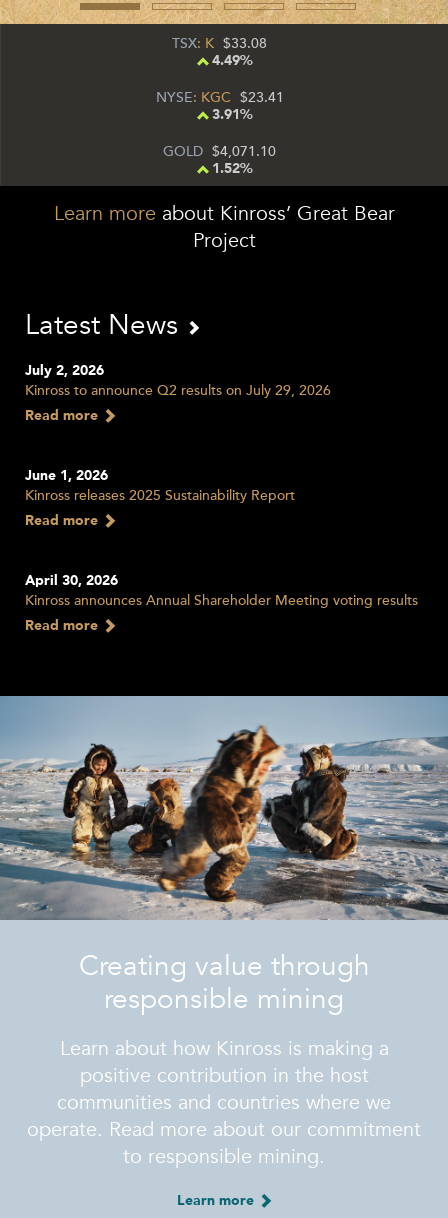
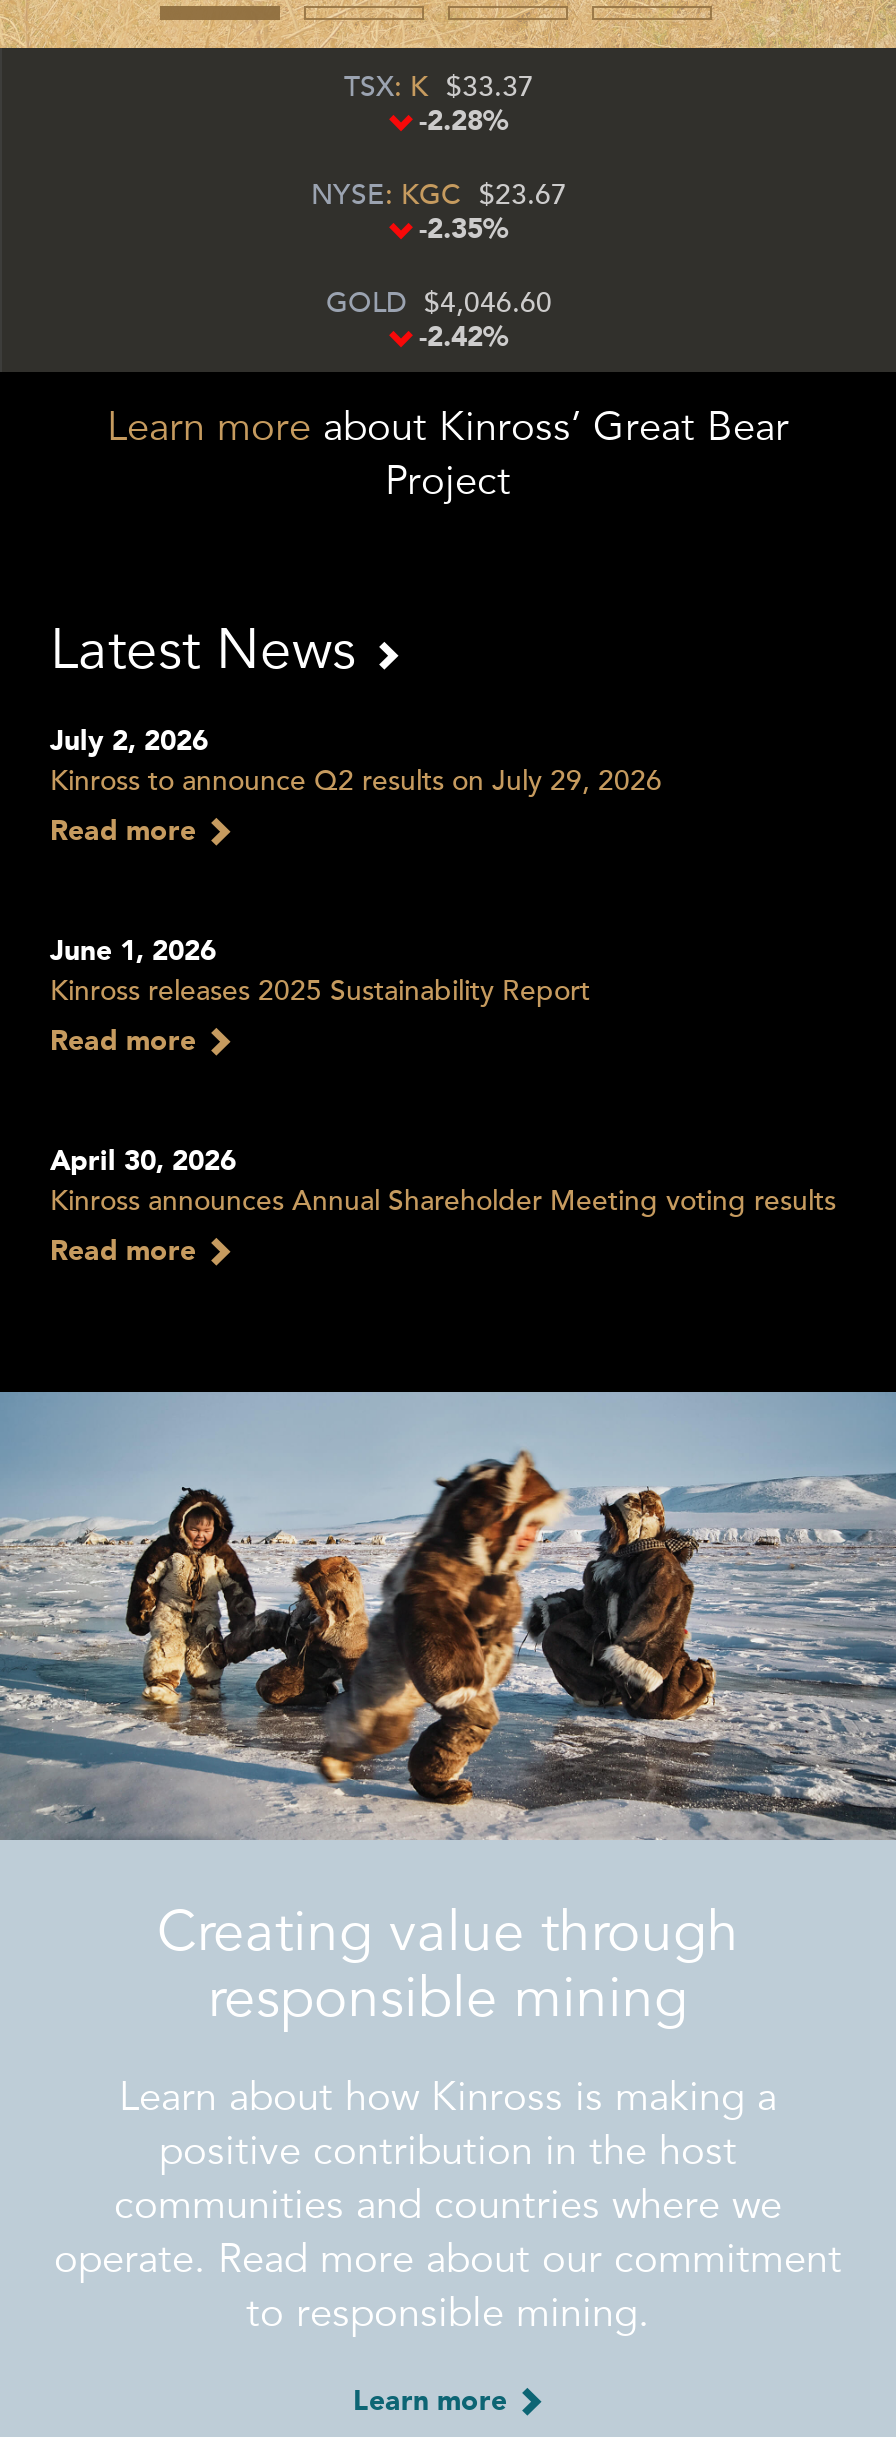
[172,35,267,52] TSX: K 33.08 -> [344,70,534,104] TSX: K 33.37
[211,54,252,68] 4.49% -> [419,108,509,136] -2.28%
[155,89,283,106] NYSE: KGC 23.41 -> [311,178,567,212] NYSE: KGC 23.67
[211,108,252,122] 3.91% -> [419,216,509,244] -2.35%
[163,143,276,160] GOLD 4,071.10 -> [326,286,552,320] GOLD 4,046.60
[211,162,252,176] 1.52% -> [419,324,509,352] -2.42%

